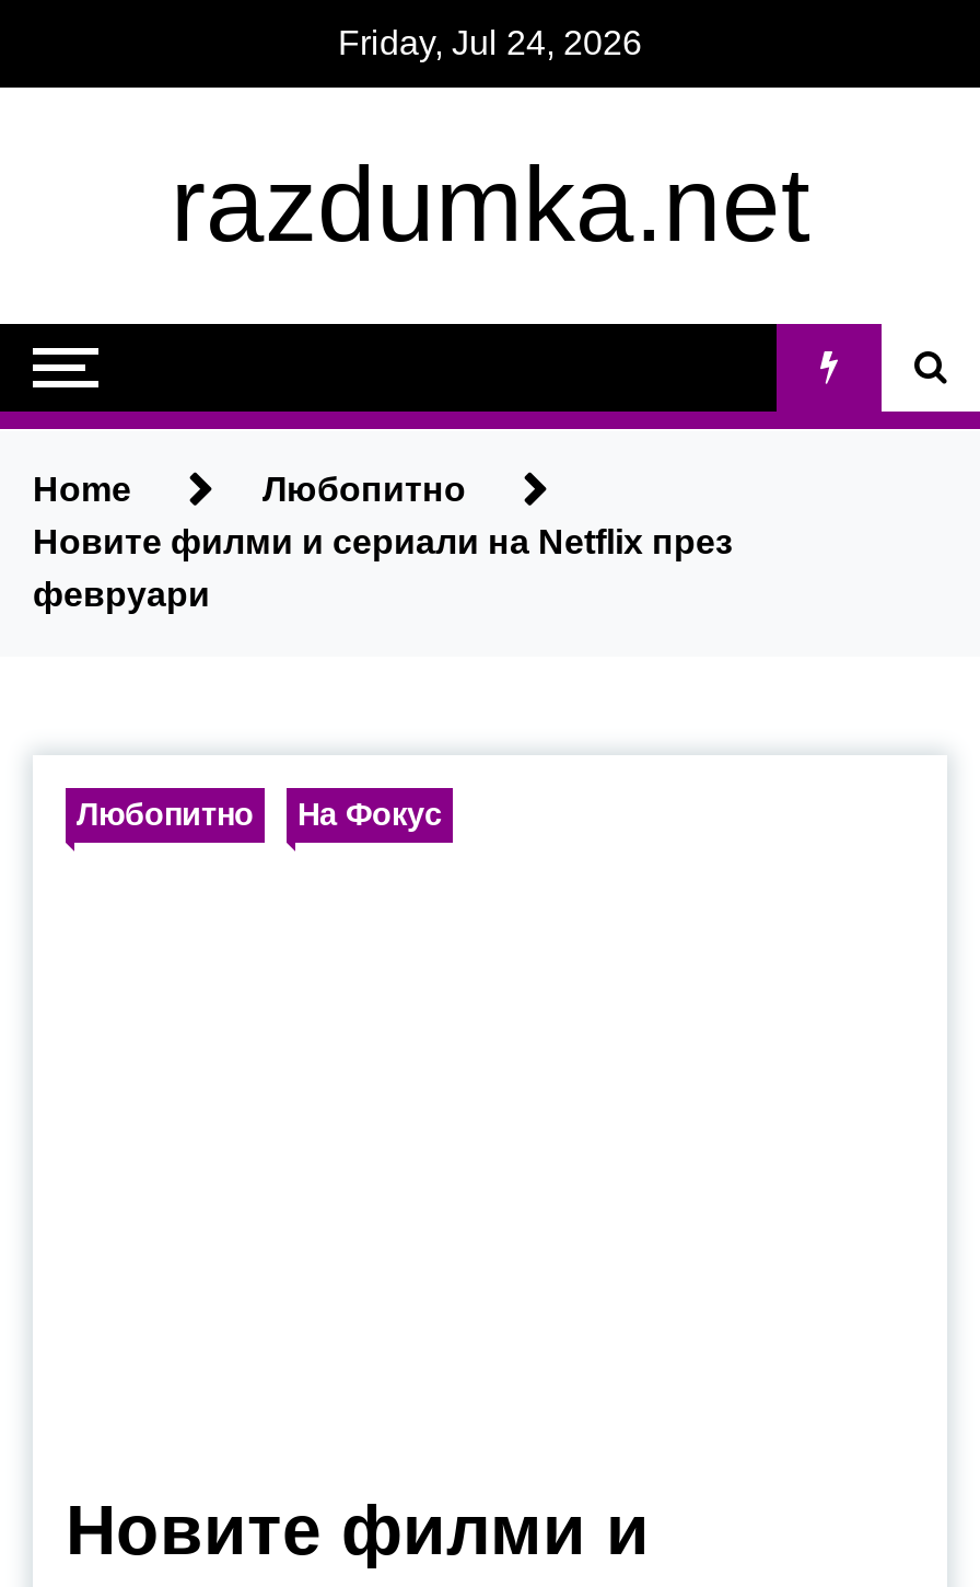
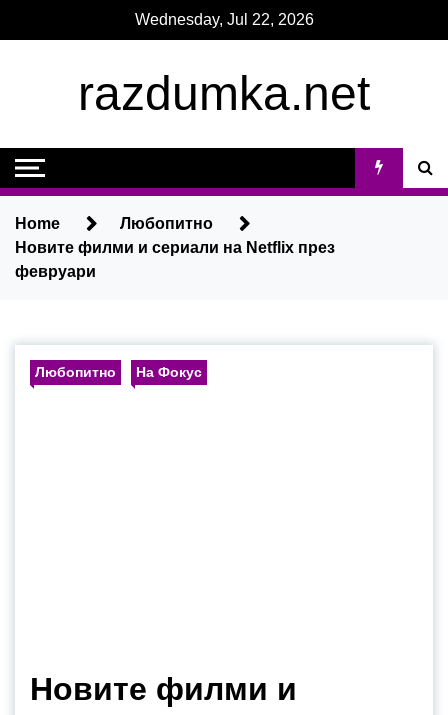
[338,24,642,61] Friday, Jul 24, 2026 -> [134,11,313,28] Wednesday, Jul 22, 2026

